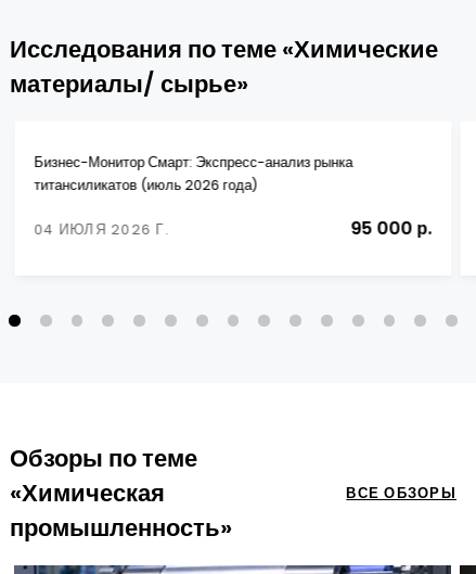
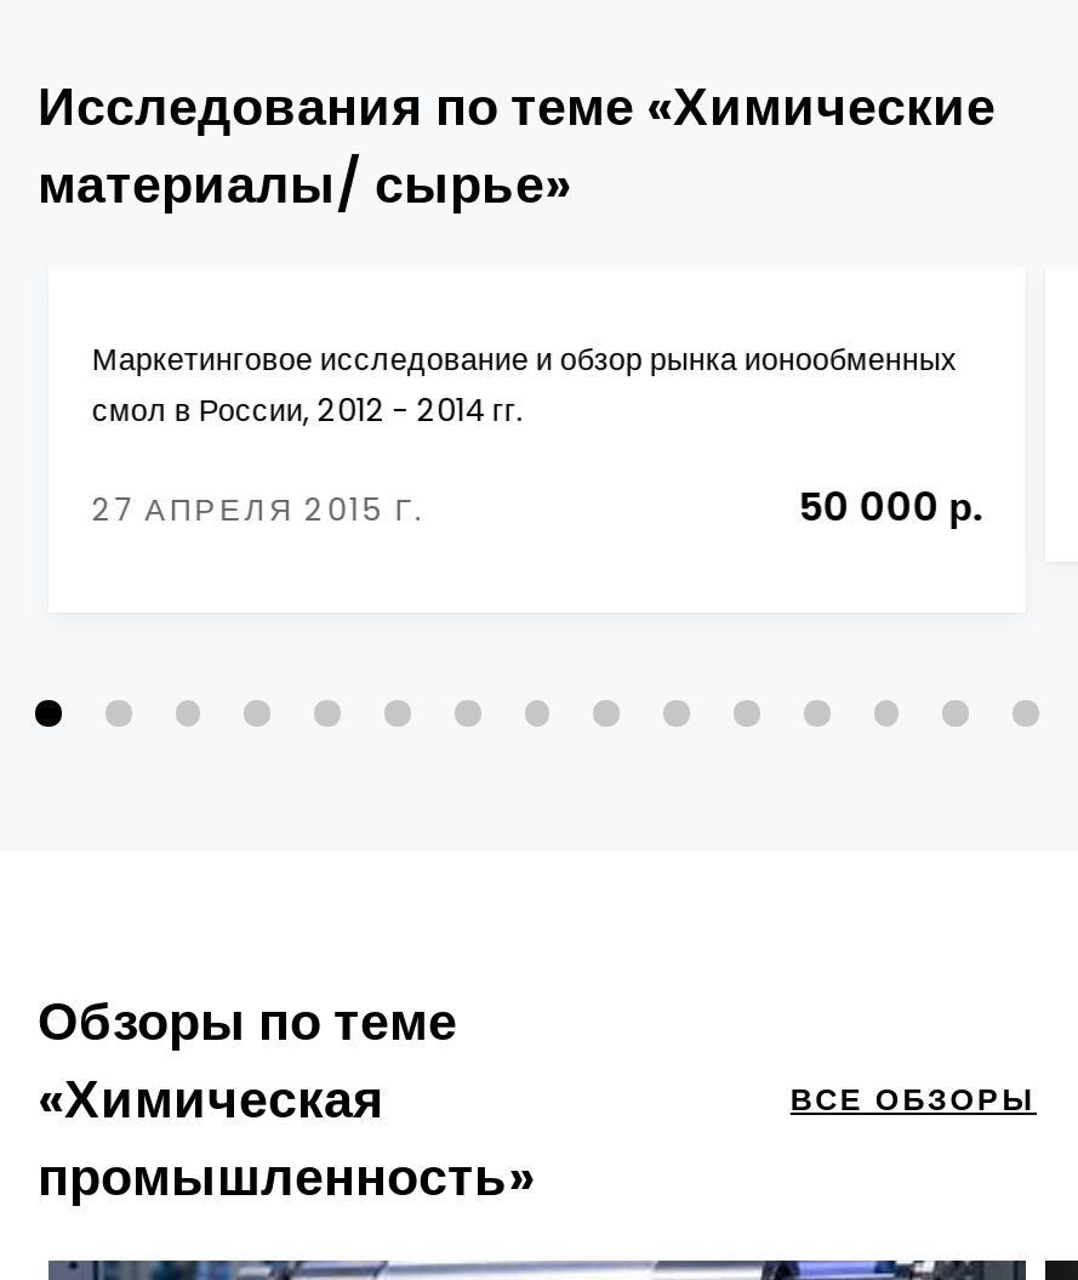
[34,153,353,194] Бизнес-Монитор Смарт: Экспресс-анализ рынка | титансиликатов (июль 2026 года) -> [92,338,958,430] Маркетинговое исследование и обзор рынка ионообменных | смол в России, 2012 - 2014 гг.
[34,216,432,241] 04 ИЮЛЯ 2026 Г. | 95 000 р. -> [92,480,982,536] 27 АПРЕЛЯ 2015 Г. | 50 000 р.

